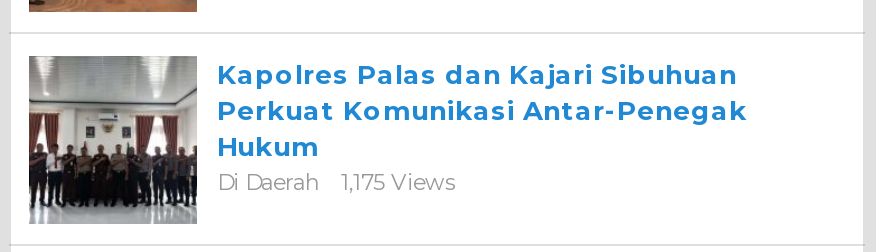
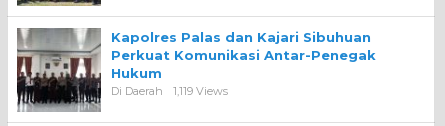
[217,168,455,196] Di Daerah 1,175 Views -> [111,84,228,98] Di Daerah 1,119 Views

